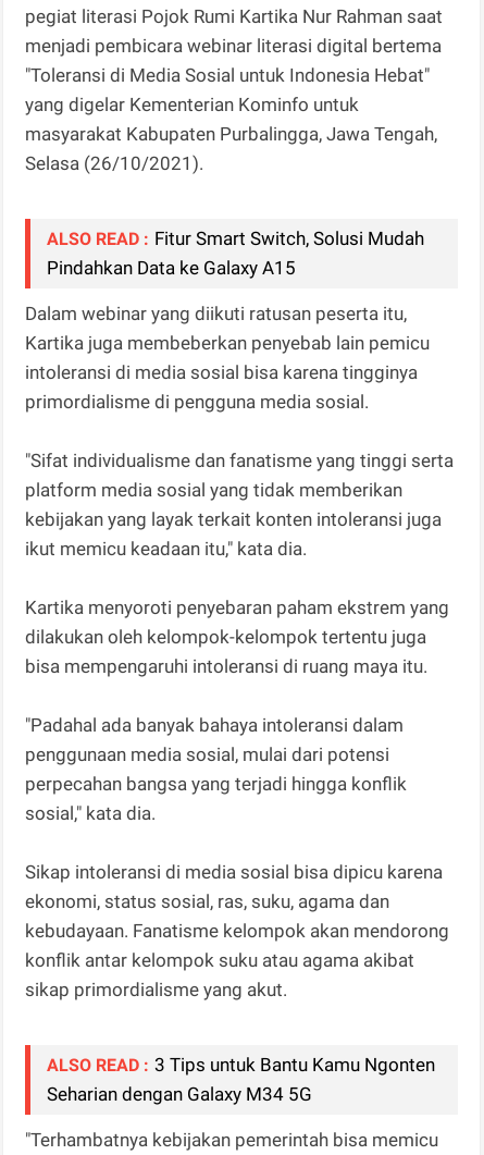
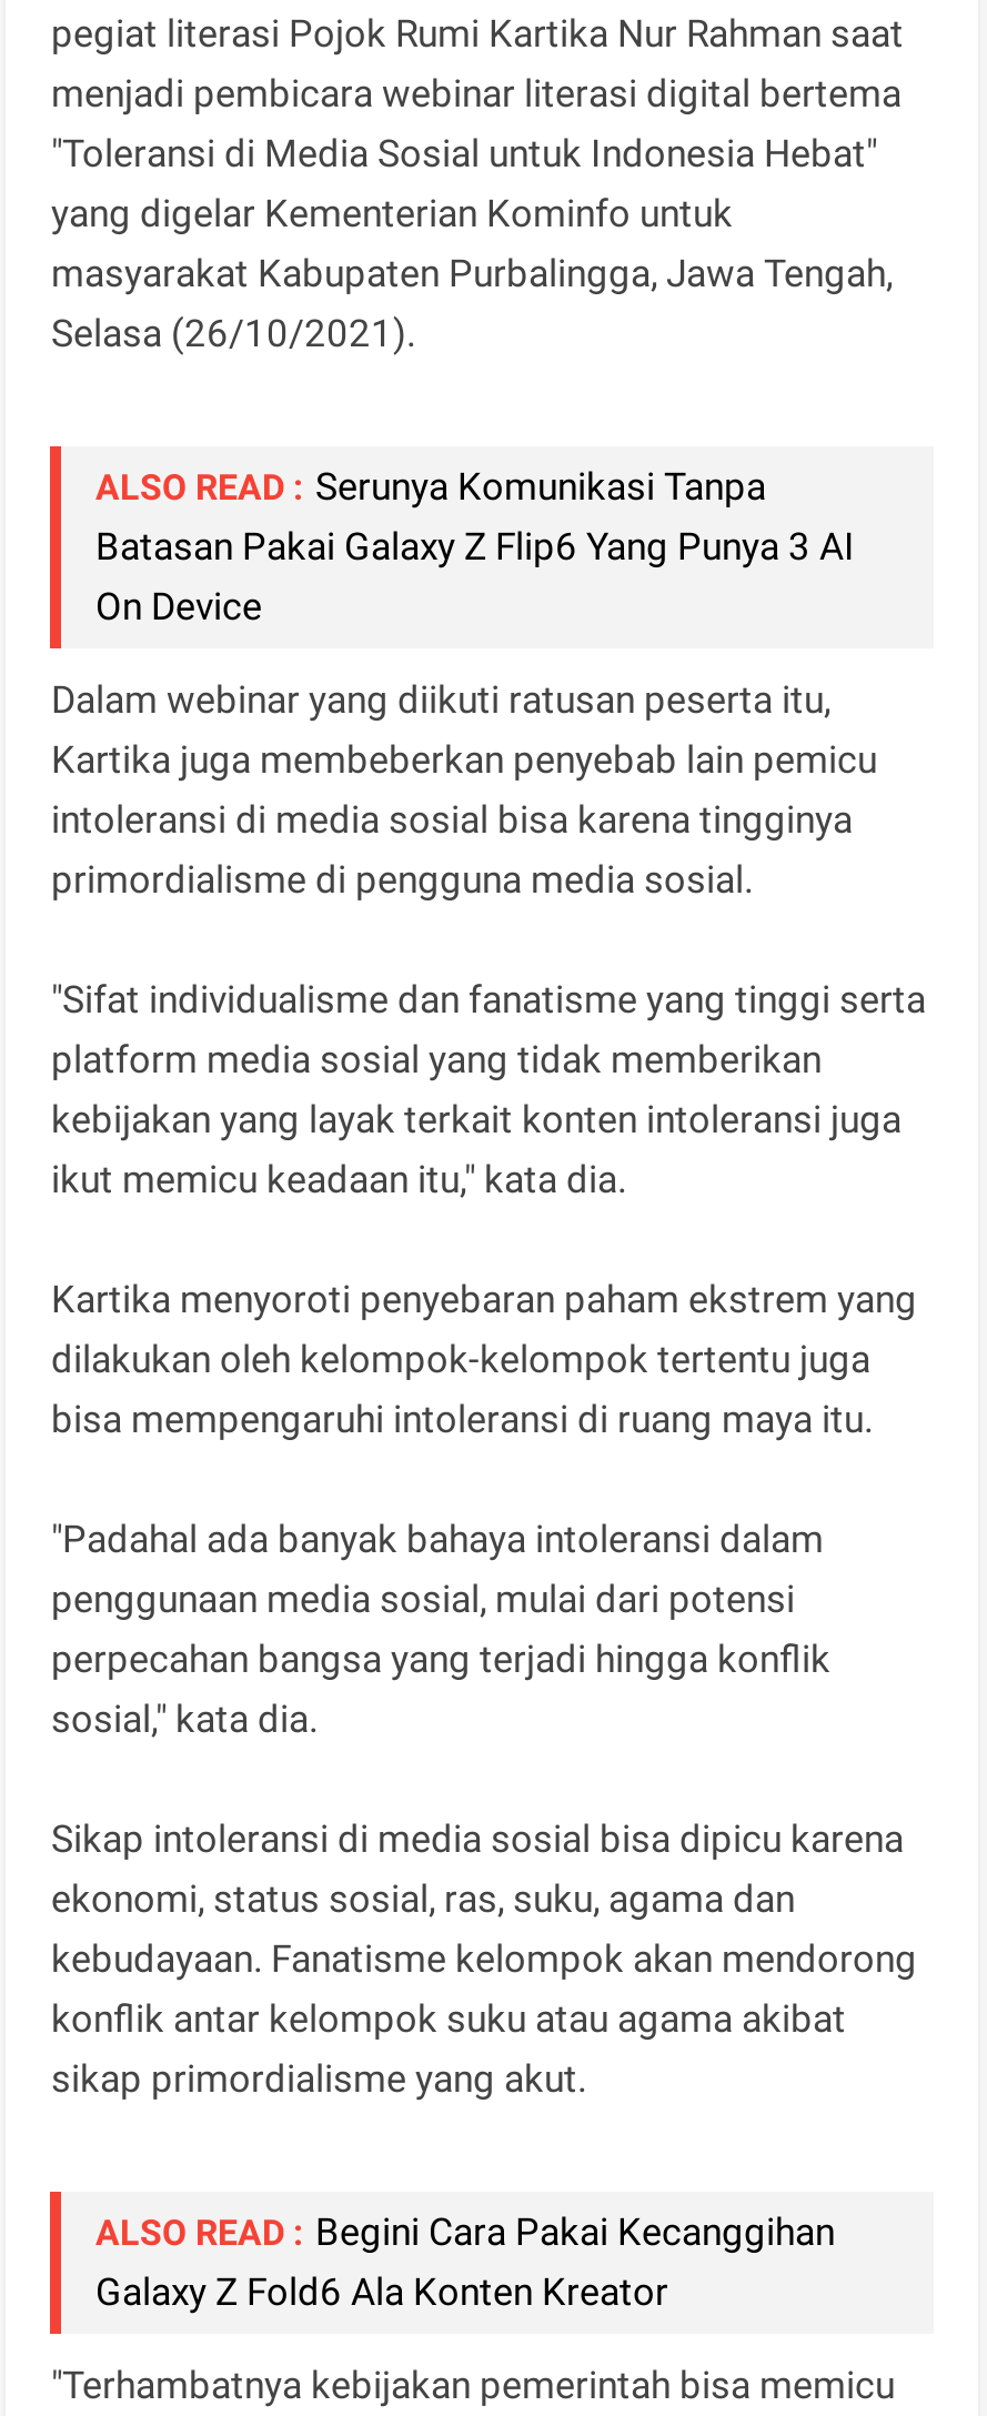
[47,227,425,279] ALSO READ : Fitur Smart Switch, Solusi Mudah | Pindahkan Data ke Galaxy A15 -> [95,464,855,628] ALSO READ : Serunya Komunikasi Tanpa | Batasan Pakai Galaxy Z Flip6 Yang Punya 3 AI | On Device
[47,1054,436,1105] ALSO READ : 3 Tips untuk Bantu Kamu Ngonten | Seharian dengan Galaxy M34 5G -> [95,2209,835,2314] ALSO READ : Begini Cara Pakai Kecanggihan | Galaxy Z Fold6 Ala Konten Kreator

